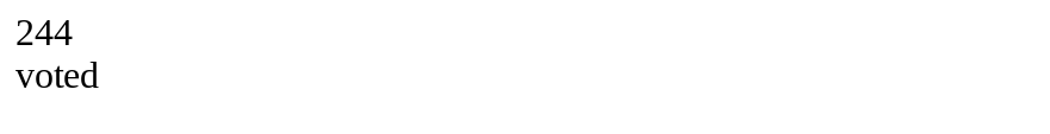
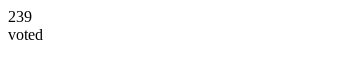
[15,12,73,52] 244 -> [8,8,32,25] 239

